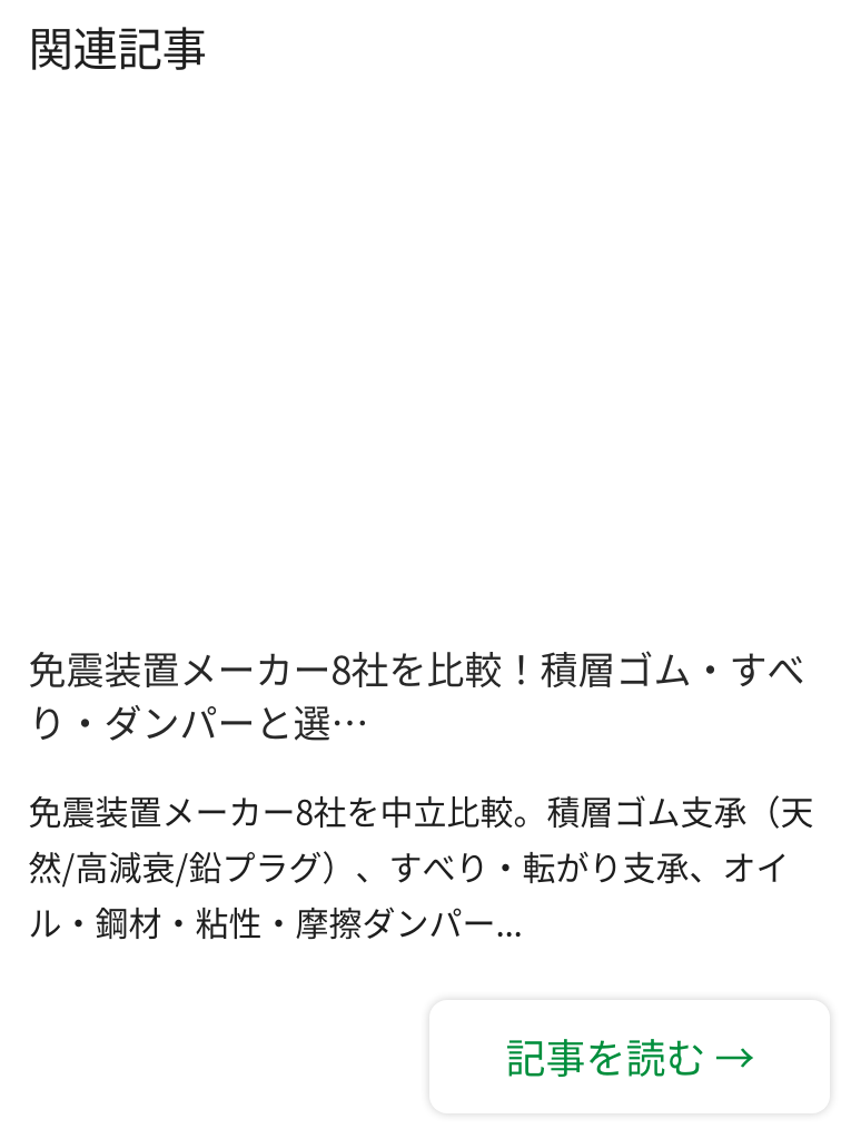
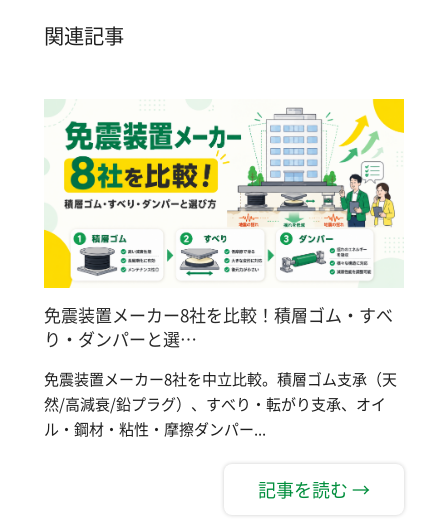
none -> [43,98,405,289] [image]

